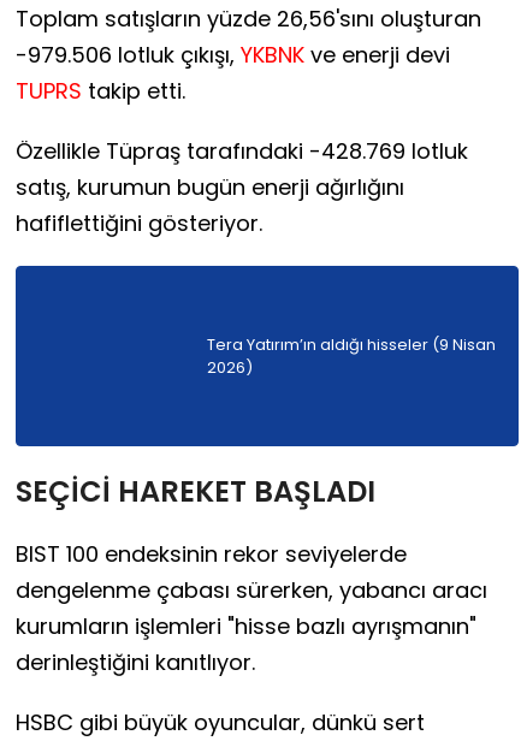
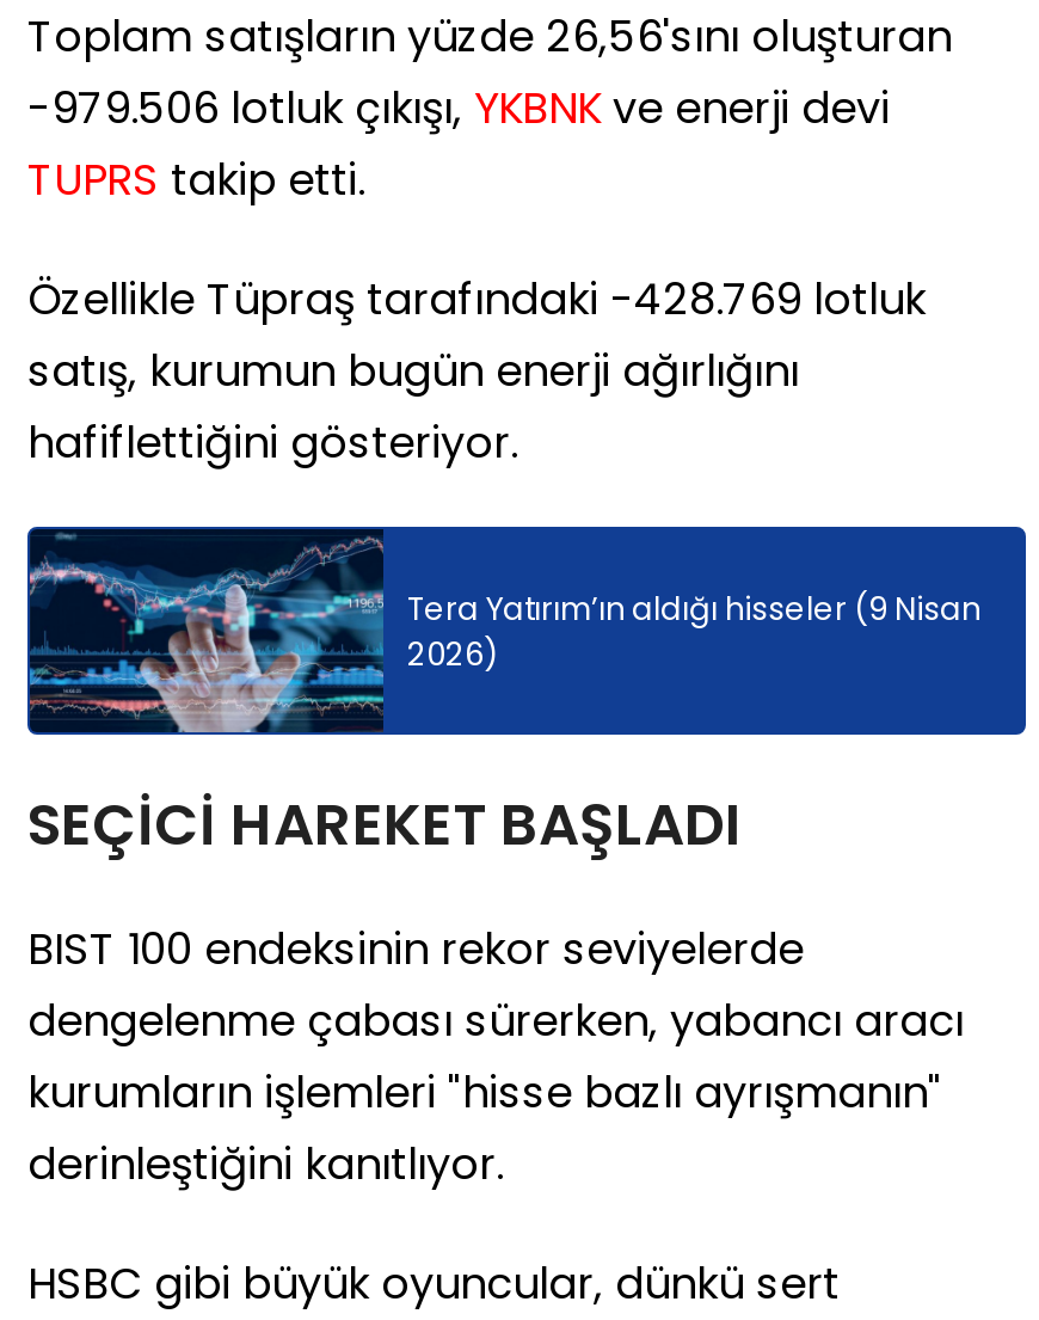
none -> [27,528,386,733] [image]

